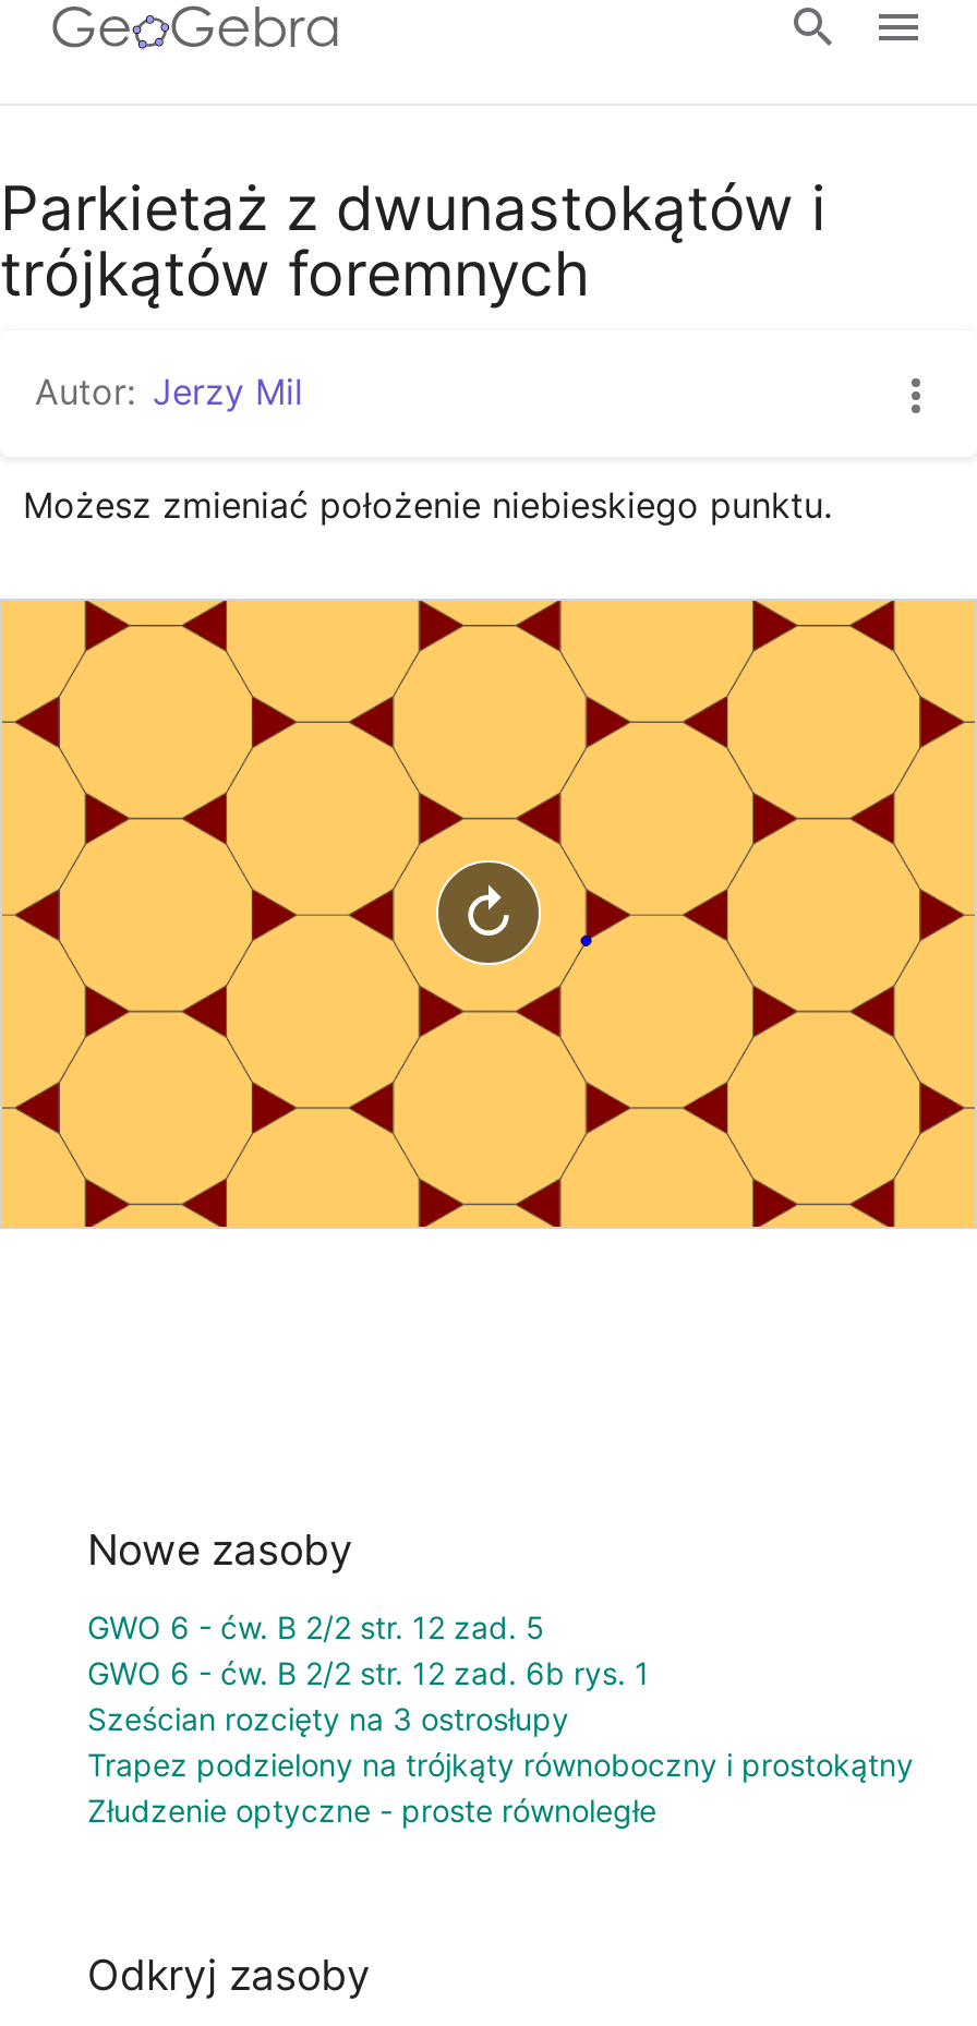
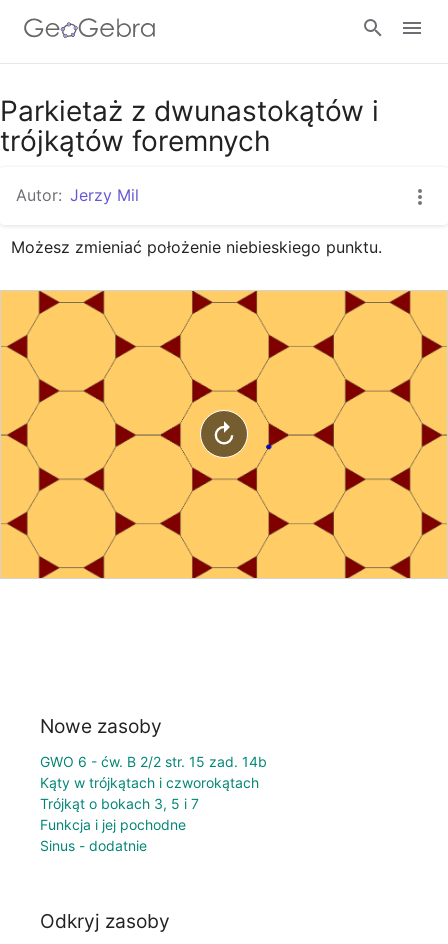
[87,1608,914,1828] GWO 6 - ćw. B 2/2 str. 12 zad. 5 | GWO 6 - ćw. B 2/2 str. 12 zad. 6b rys. 1 | Sześcian rozcięty na 3 ostrosłupy | Trapez podzielony na trójkąty równoboczny i prostokątny | Złudzenie optyczne - proste równoległe -> [40,753,267,854] GWO 6 - ćw. B 2/2 str. 15 zad. 14b | Kąty w trójkątach i czworokątach | Trójkąt o bokach 3, 5 i 7 | Funkcja i jej pochodne | Sinus - dodatnie

